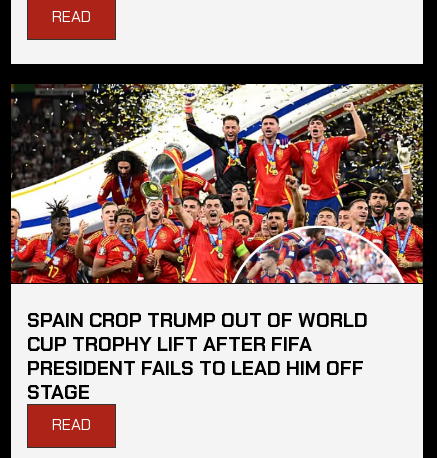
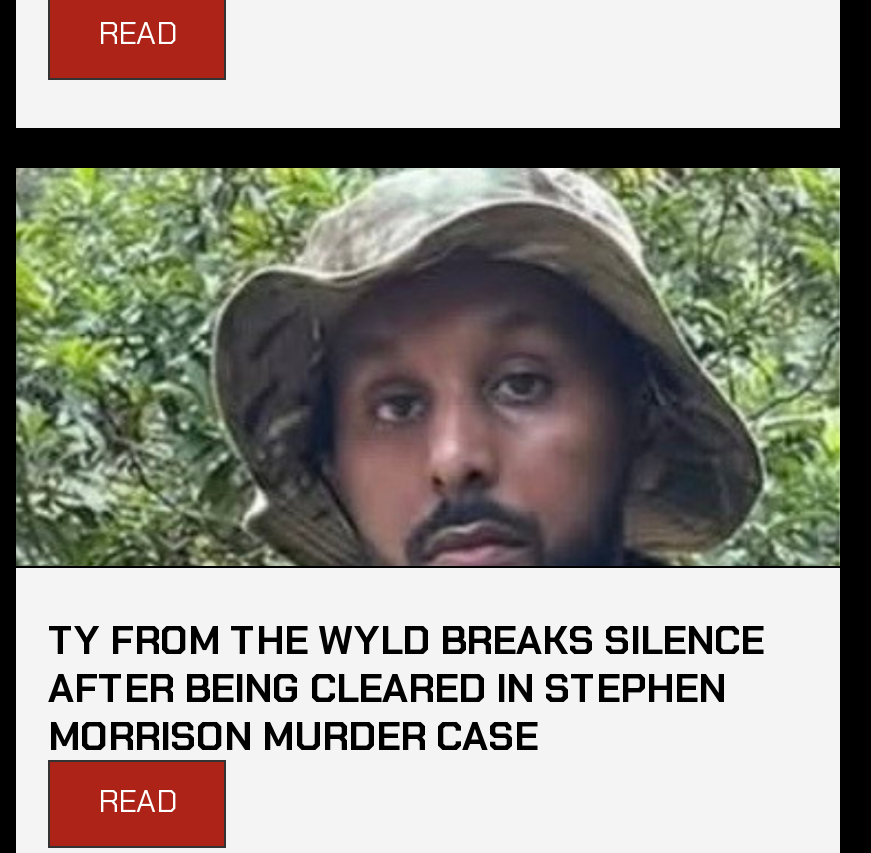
[10,83,424,404] [image] | SPAIN CROP TRUMP OUT OF WORLD | CUP TROPHY LIFT AFTER FIFA | PRESIDENT FAILS TO LEAD HIM OFF | STAGE -> [14,166,842,761] [image] | TY FROM THE WYLD BREAKS SILENCE | AFTER BEING CLEARED IN STEPHEN | MORRISON MURDER CASE

